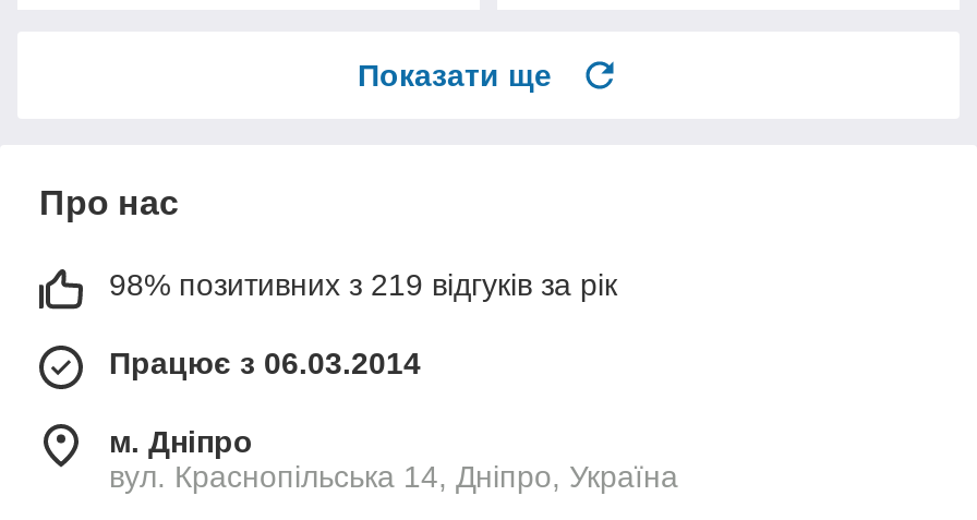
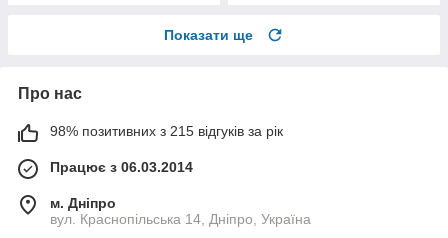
[109,267,617,302] 98% позитивних з 219 відгуків за рік -> [50,123,283,139] 98% позитивних з 215 відгуків за рік

